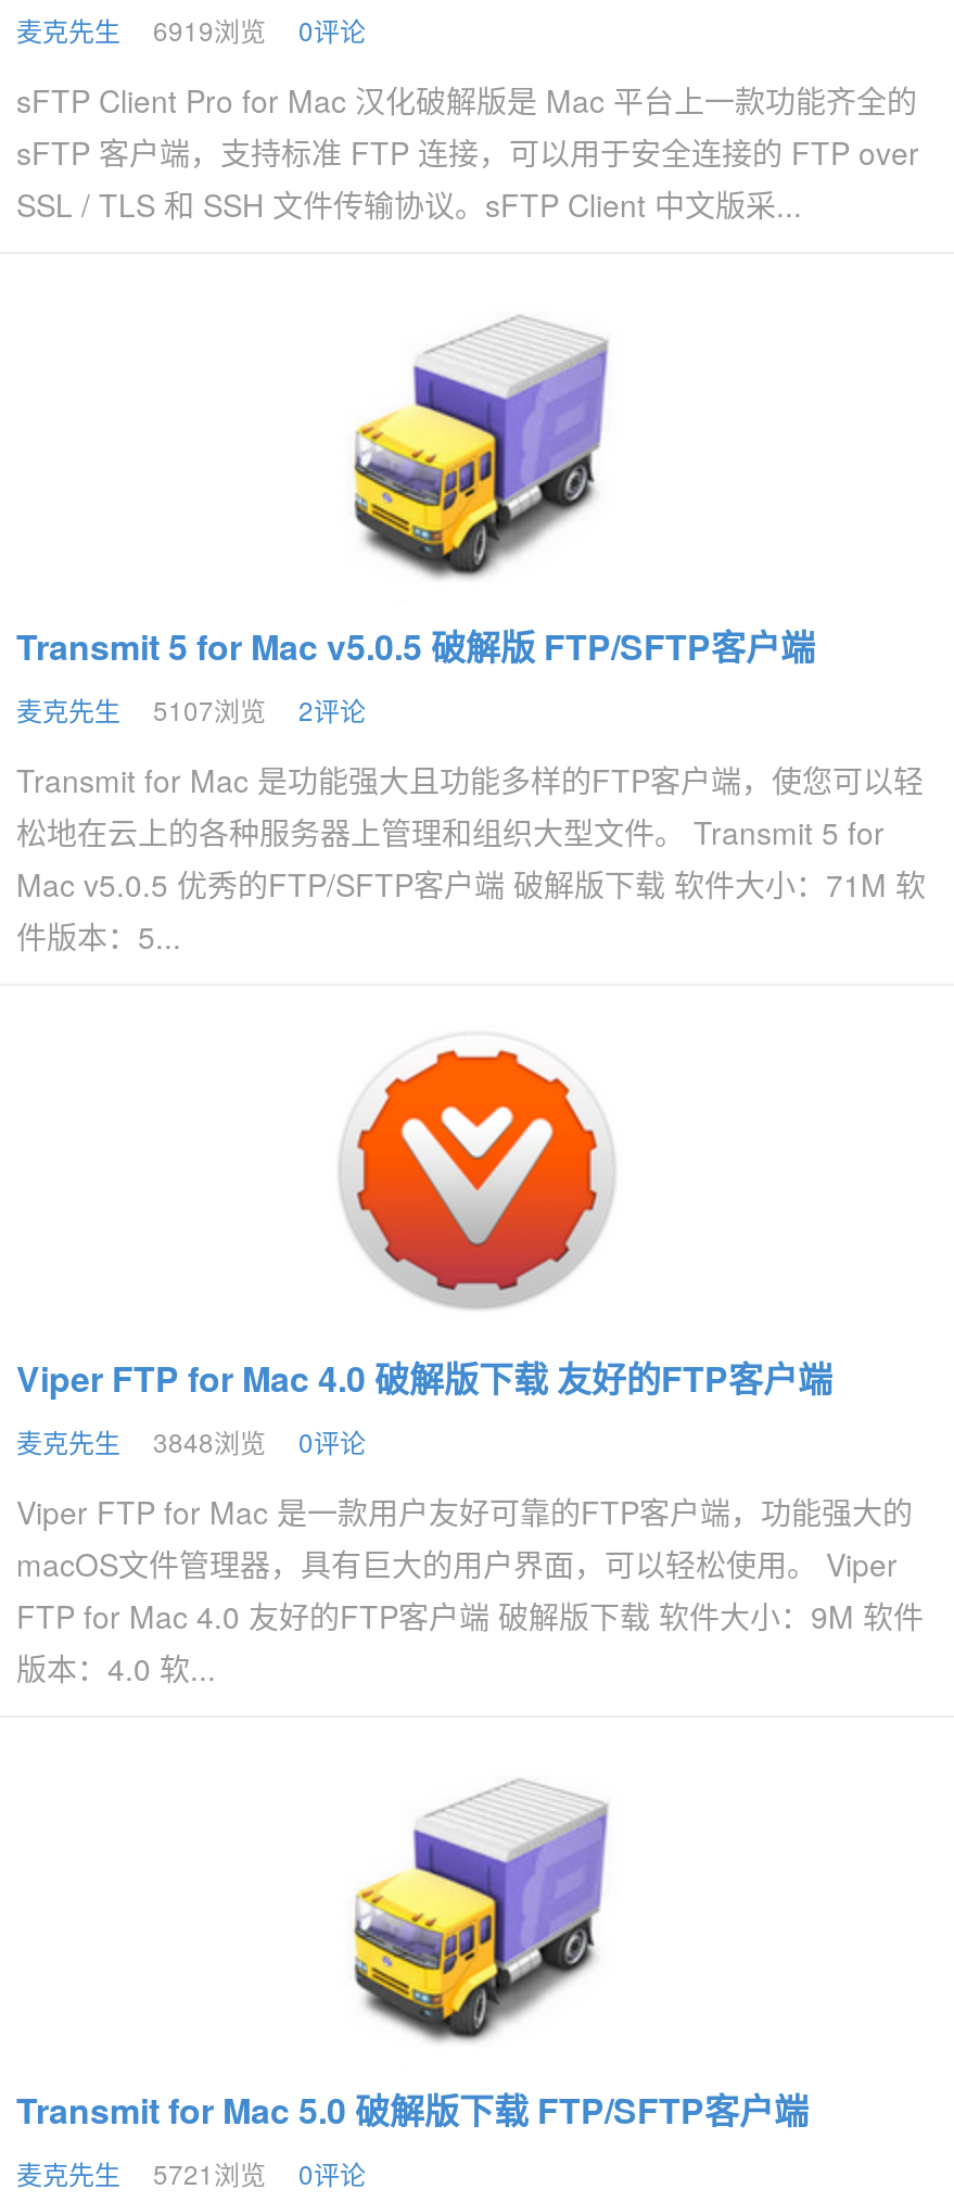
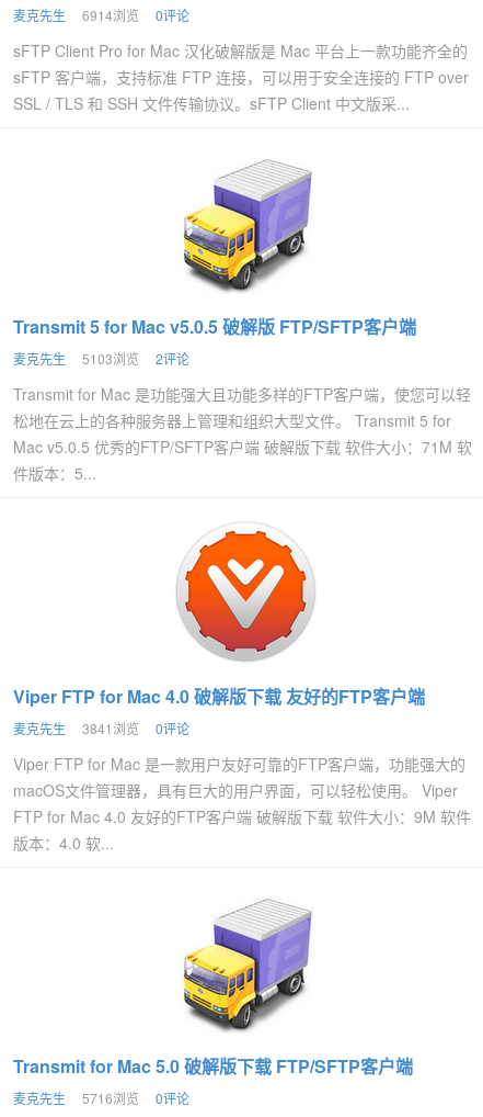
[16,11,366,48] 麦克先生 6919浏览 0评论 -> [13,5,189,24] 麦克先生 6914浏览 0评论
[16,691,366,727] 麦克先生 5107浏览 2评论 -> [13,349,189,368] 麦克先生 5103浏览 2评论
[16,1422,366,1459] 麦克先生 3848浏览 0评论 -> [13,719,189,737] 麦克先生 3841浏览 0评论
[16,2154,366,2191] 麦克先生 5721浏览 0评论 -> [13,1088,189,1107] 麦克先生 5716浏览 0评论

